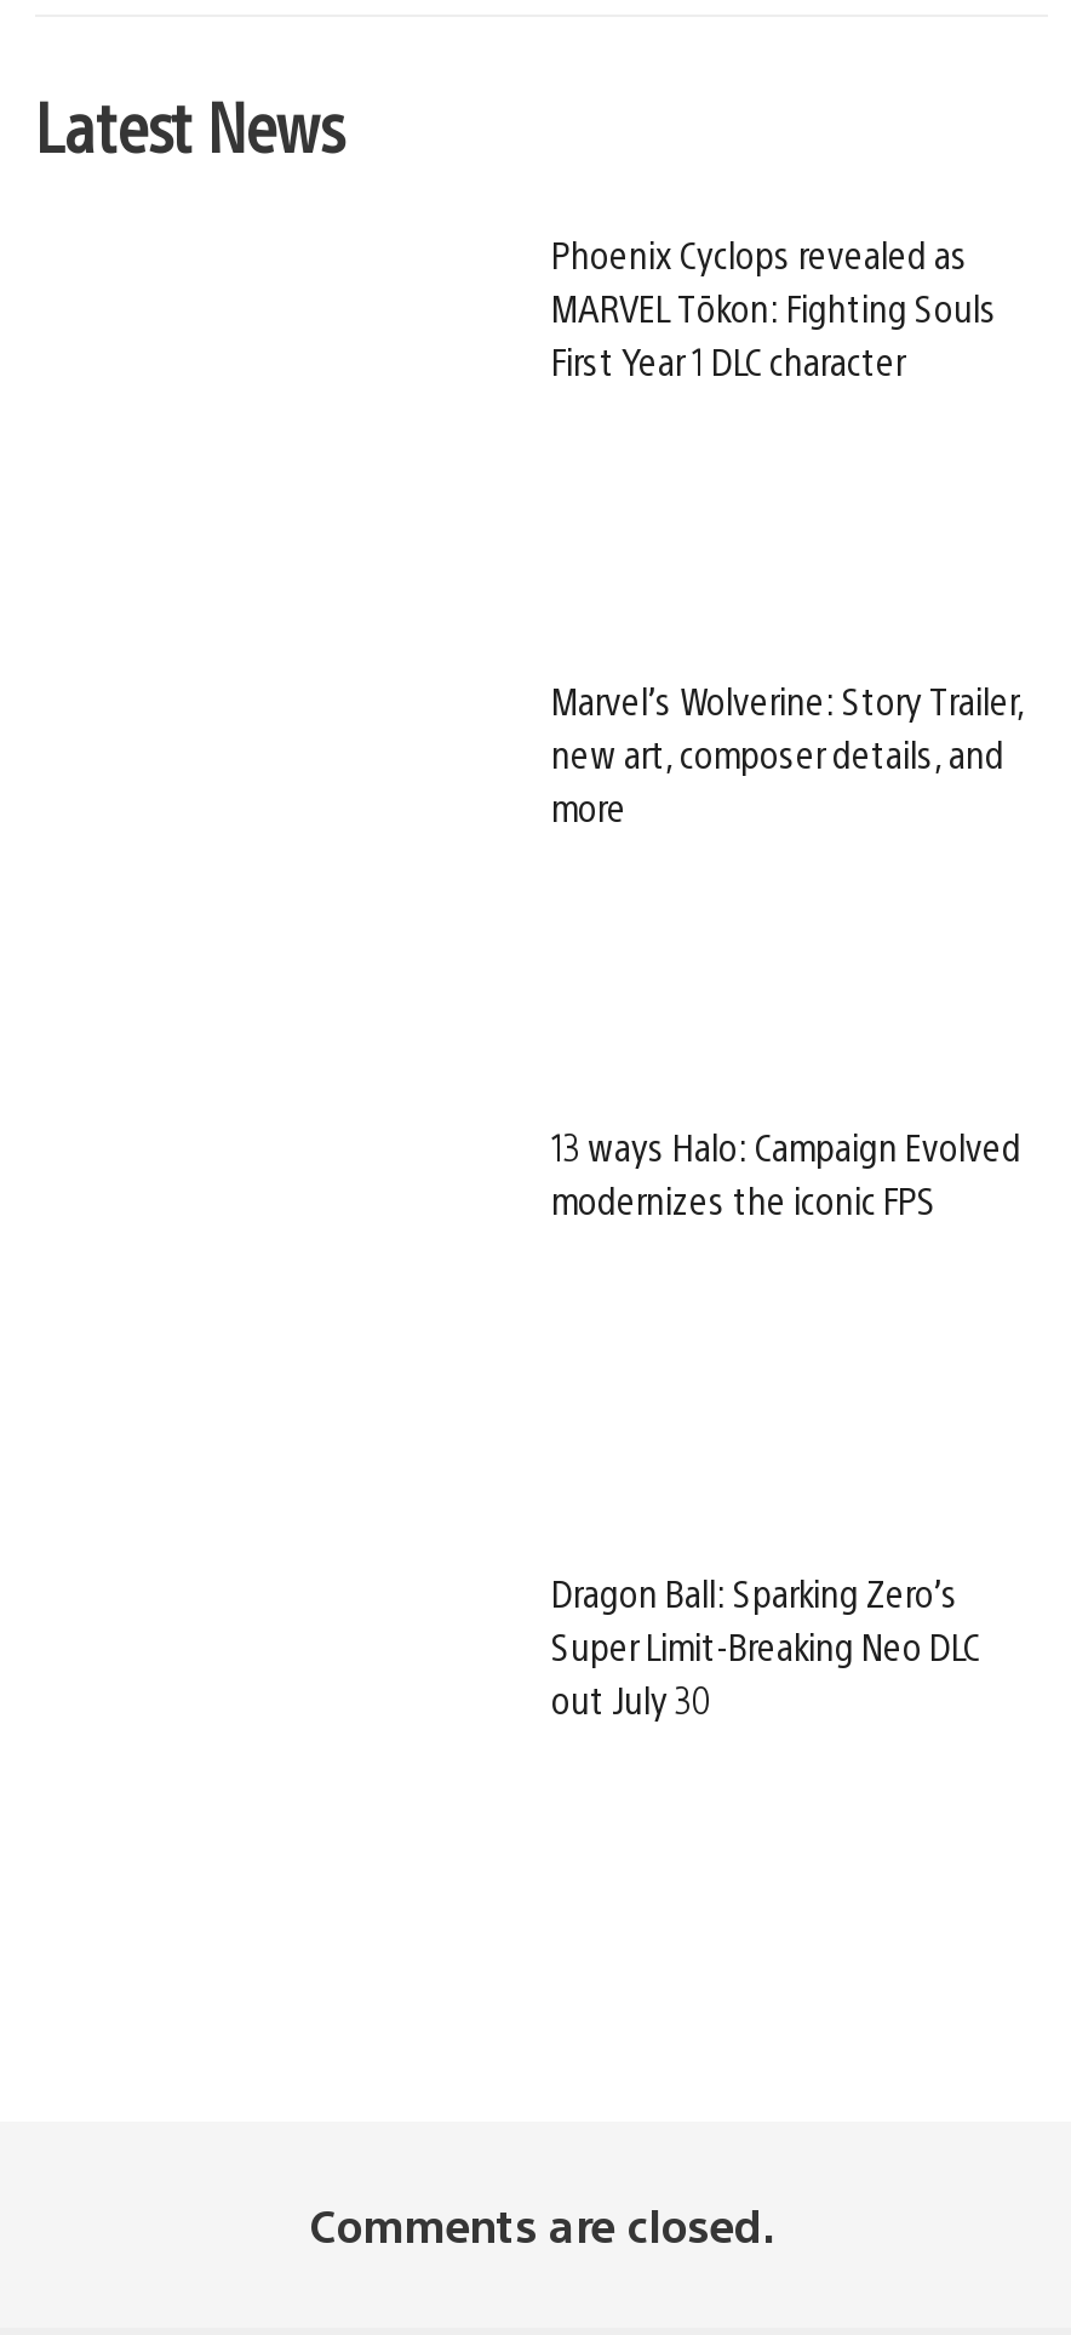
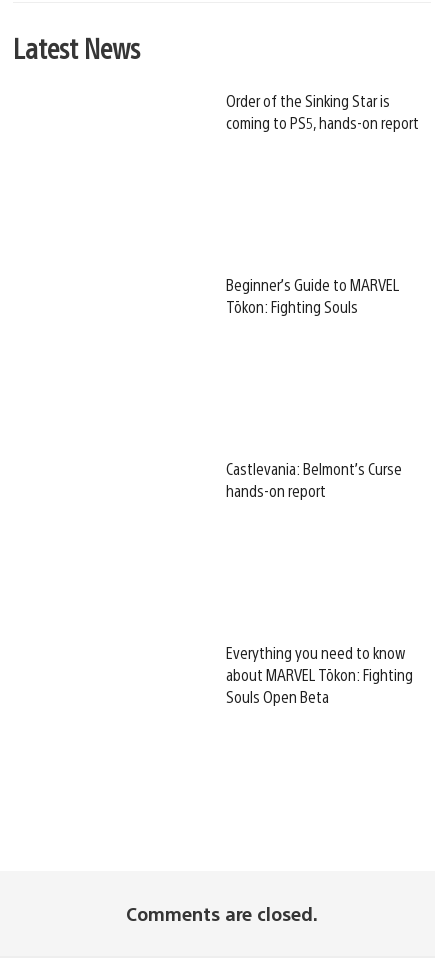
[551,227,997,385] Phoenix Cyclops revealed as | MARVEL Tōkon: Fighting Souls | First Year 1 DLC character -> [226,90,419,133] Order of the Sinking Star is | coming to PS5, hands-on report
[551,674,1024,831] Marvel’s Wolverine: Story Trailer, | new art, composer details, and | more -> [226,274,399,317] Beginner’s Guide to MARVEL | Tōkon: Fighting Souls
[551,1120,1021,1224] 13 ways Halo: Campaign Evolved | modernizes the iconic FPS -> [226,458,402,501] Castlevania: Belmont’s Curse | hands-on report
[551,1566,980,1723] Dragon Ball: Sparking Zero’s | Super Limit-Breaking Neo DLC | out July 30 -> [226,642,413,707] Everything you need to know | about MARVEL Tōkon: Fighting | Souls Open Beta

